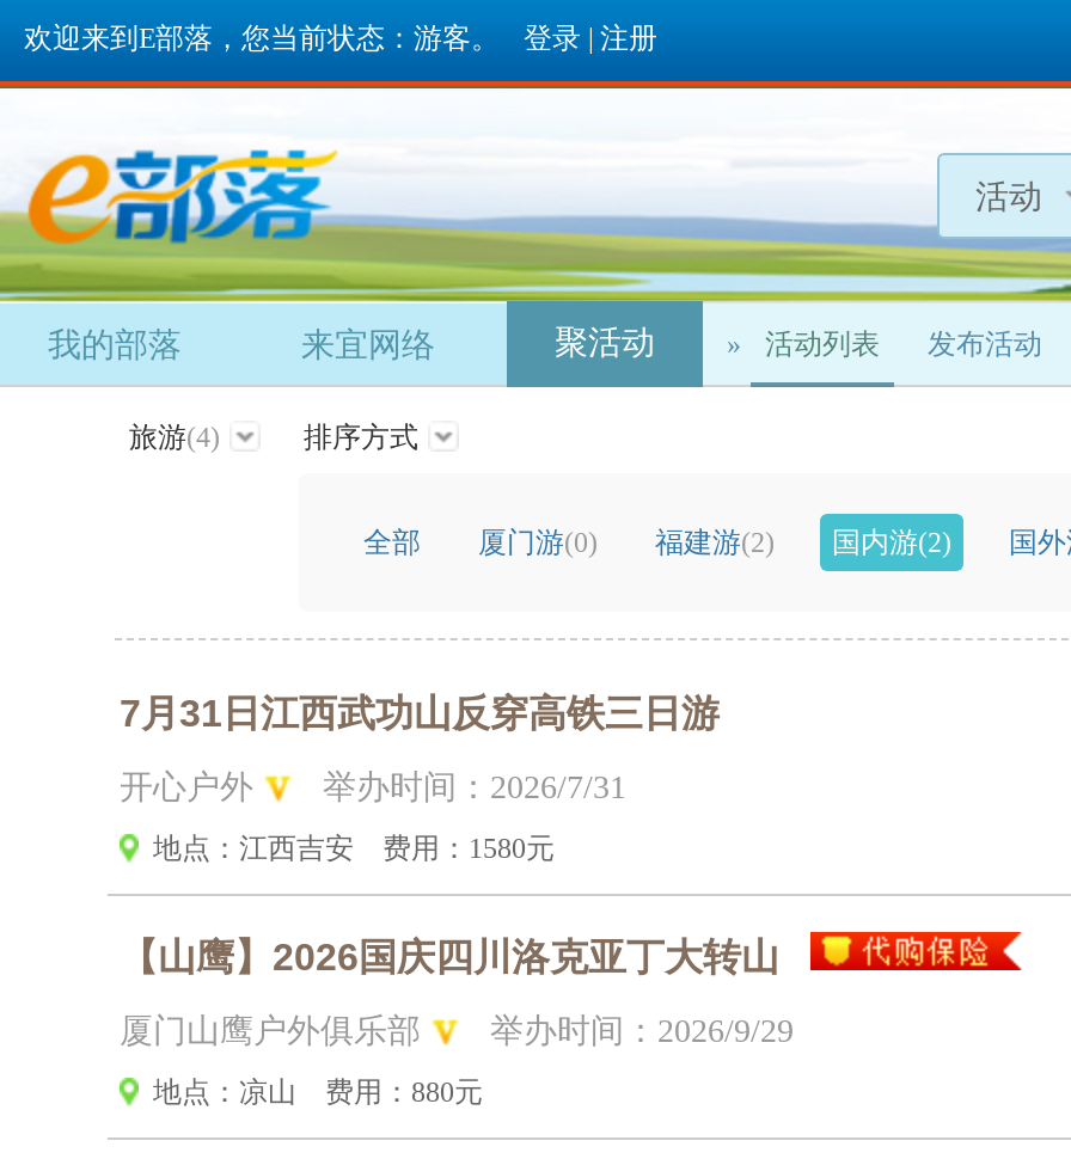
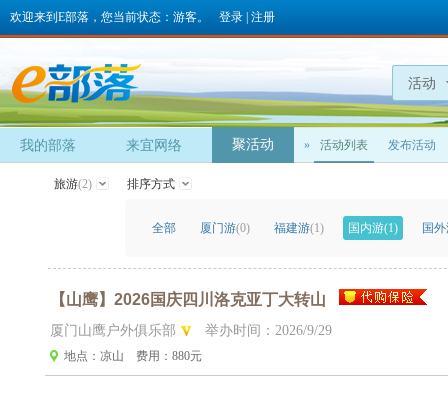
[129,421,220,454] 旅游(4) -> [54,177,92,191] 旅游(2)
[655,526,775,559] 福建游(2) -> [274,221,324,235] 福建游(1)
[832,526,951,559] 国内游(2) -> [348,221,398,235] 国内游(1)
[120,693,720,865] 7月31日江西武功山反穿高铁三日游 | 开心户外 | 举办时间：2026/7/31 | 地点：江西吉安费用：1580元 -> none

